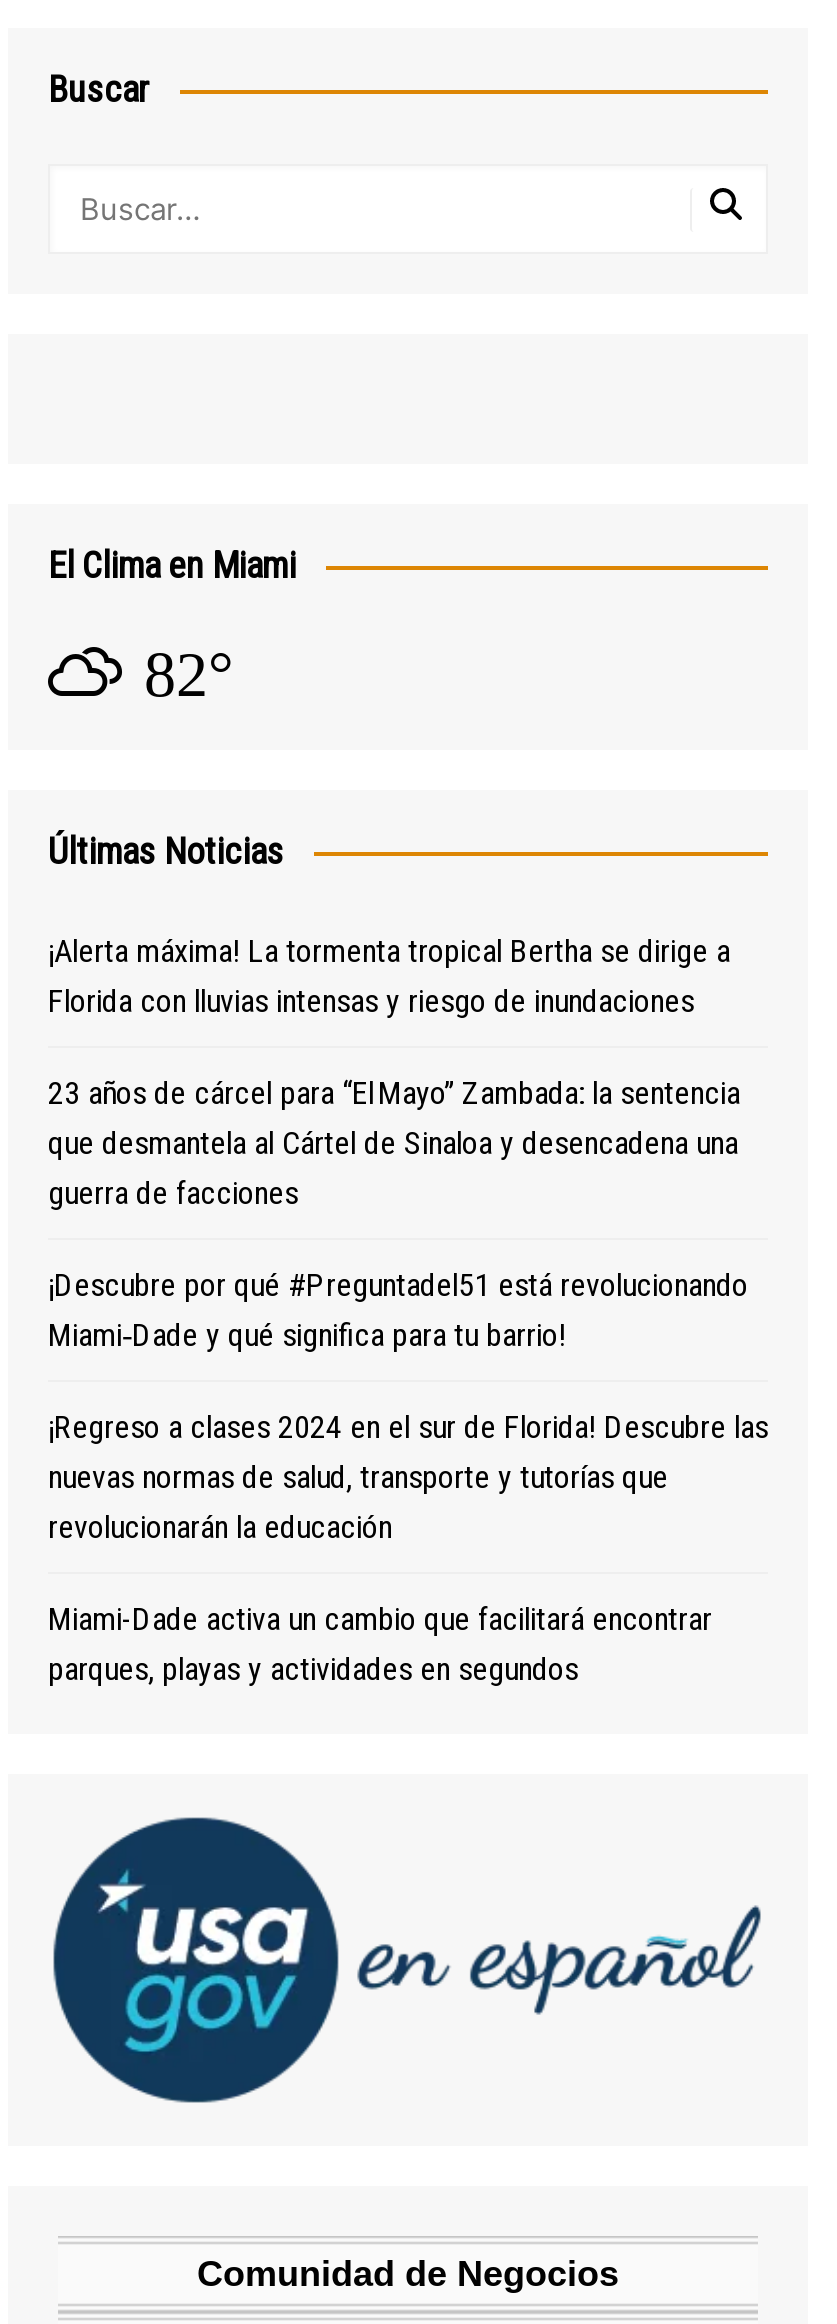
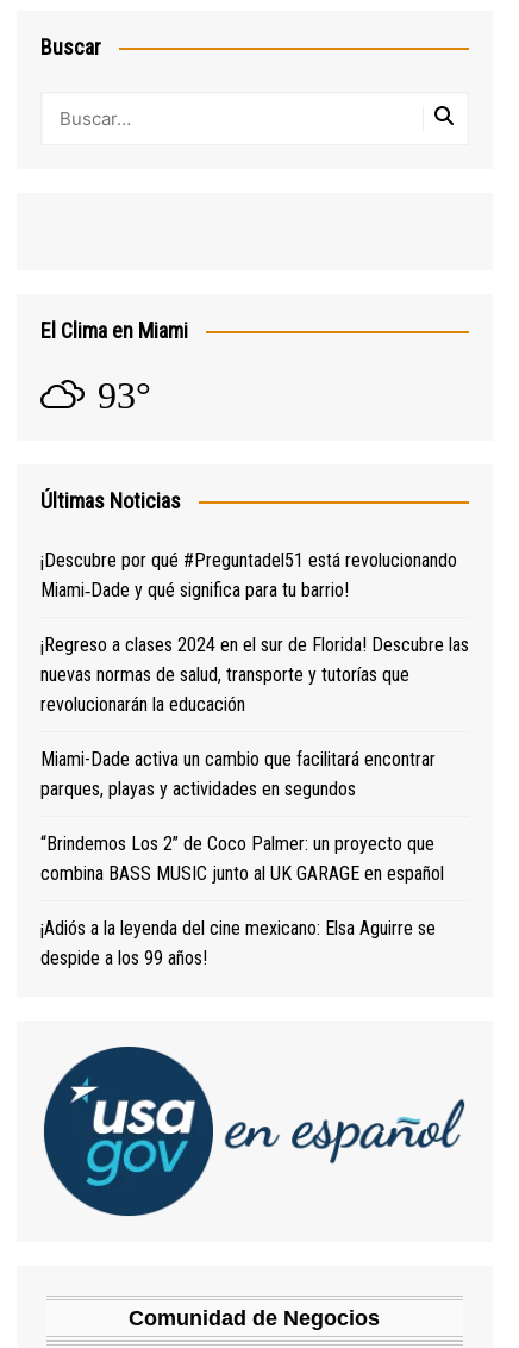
[144,626,234,718] 82° -> [98,367,151,422] 93°
[48,932,740,1212] ¡Alerta máxima! La tormenta tropical Bertha se dirige a | Florida con lluvias intensas y riesgo de inundaciones | 23 años de cárcel para “El Mayo” Zambada: la sentencia | que desmantela al Cártel de Sinaloa y desencadena una | guerra de facciones -> none
moved [48,1266,768,1688] -> [40,549,469,800]: ¡Descubre por qué #Preguntadel51 está revolucionando | Miami‑Dade y qué significa para tu barrio! | ¡Regreso a clases 2024 en el sur de Florida! Descubre las | nuevas normas de salud, transporte y tutorías que | revolucionarán la educación | Miami-Dade activa un cambio que facilitará encontrar | parques, playas y actividades en segundos
none -> [40,832,444,969] “Brindemos Los 2” de Coco Palmer: un proyecto que | combina BASS MUSIC junto al UK GARAGE en español | ¡Adiós a la leyenda del cine mexicano: Elsa Aguirre se | despide a los 99 años!

